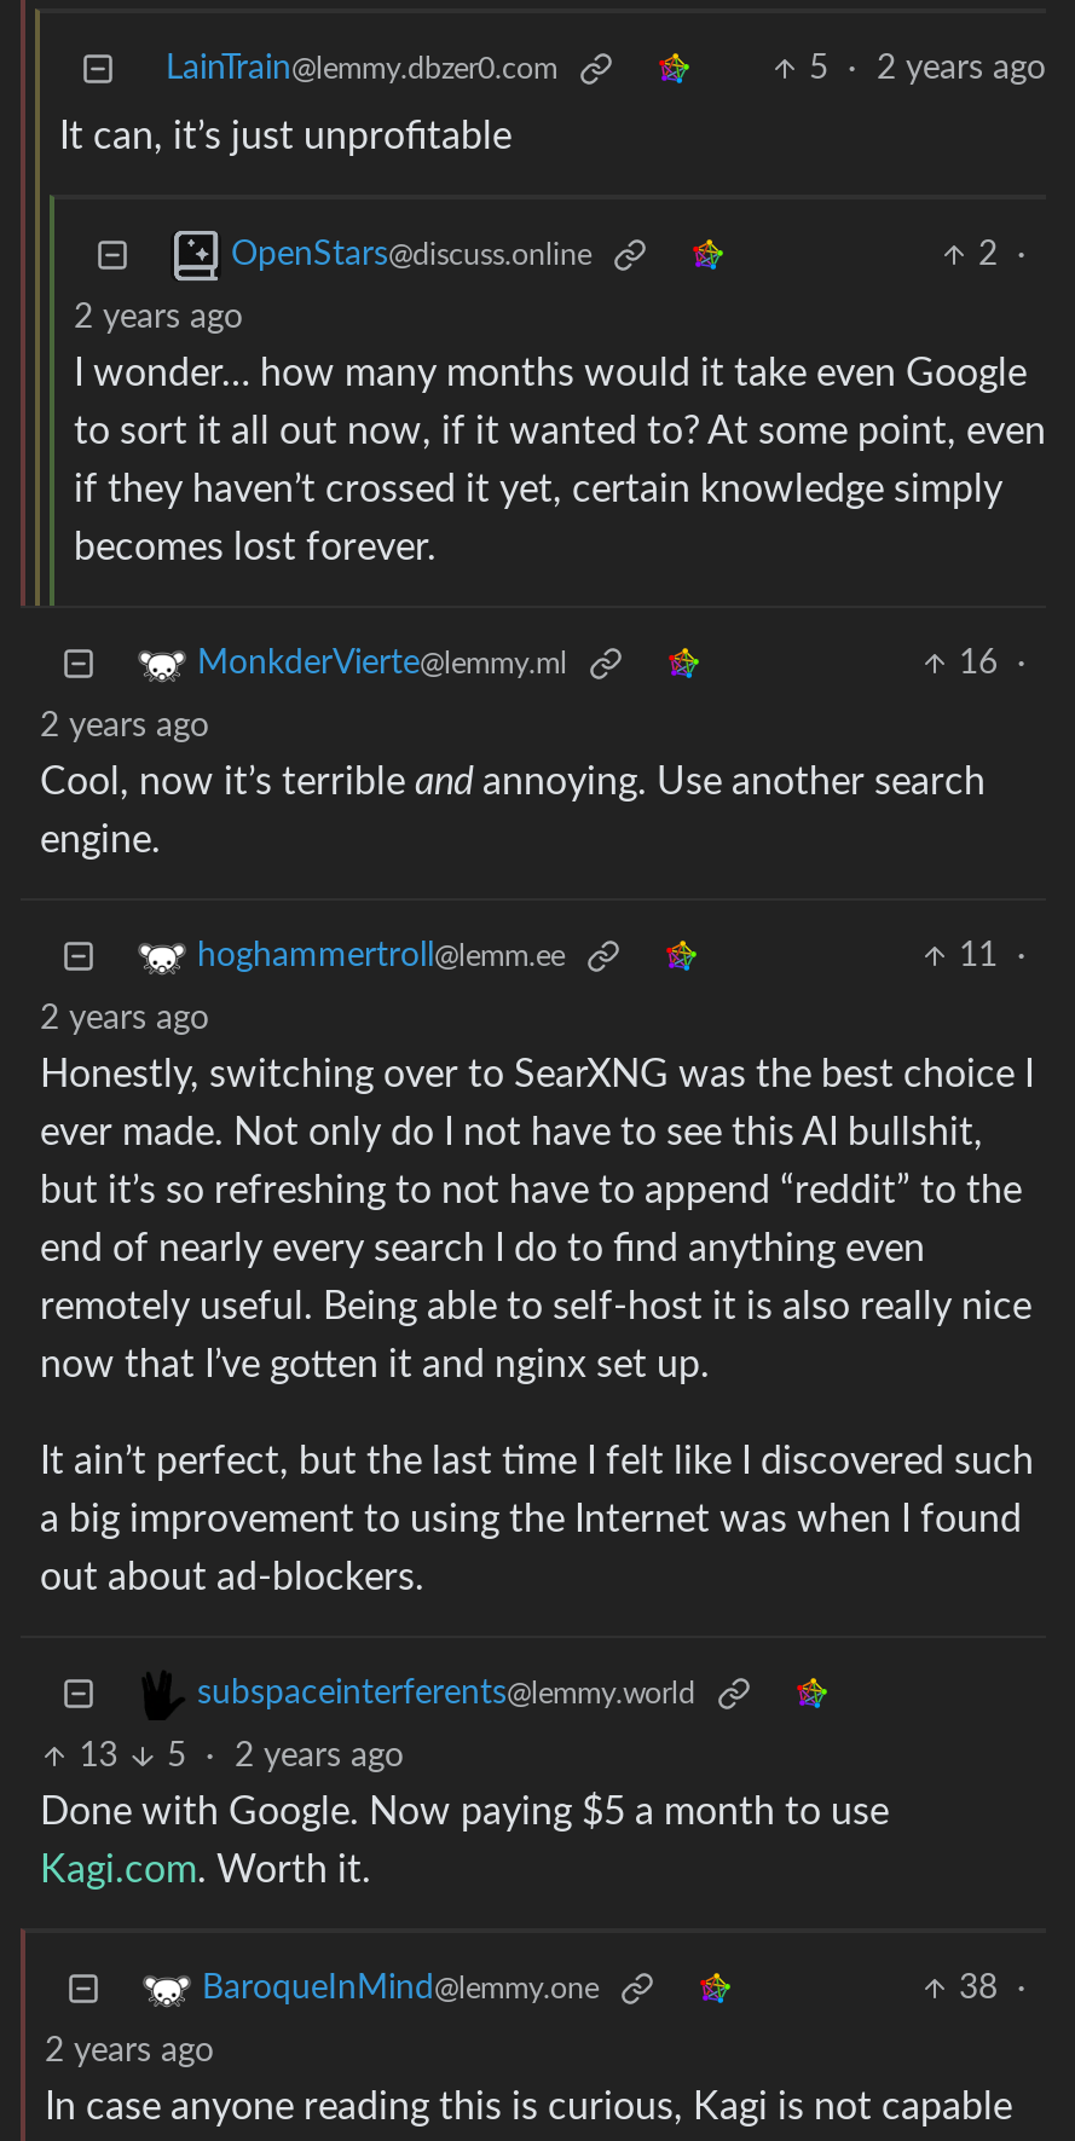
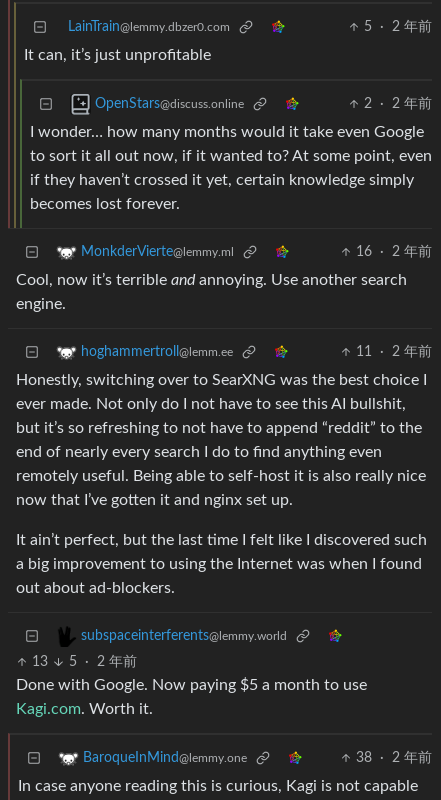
[809,52,1046,86] 5 · 2 years ago -> [364,20,432,34] 5 · 2 年前
[74,239,1027,335] 2 · | 2 years ago -> [364,97,432,111] 2 · 2 年前
[40,647,1027,744] 16 · | 2 years ago -> [356,245,432,259] 16 · 2 年前
[40,940,1027,1037] 11 · | 2 years ago -> [356,345,432,359] 11 · 2 年前
[79,1740,404,1774] 13 5 · 2 years ago -> [32,655,136,669] 13 5 · 2 年前
[45,1972,1027,2069] 38 · | 2 years ago -> [356,751,432,765] 38 · 2 年前

